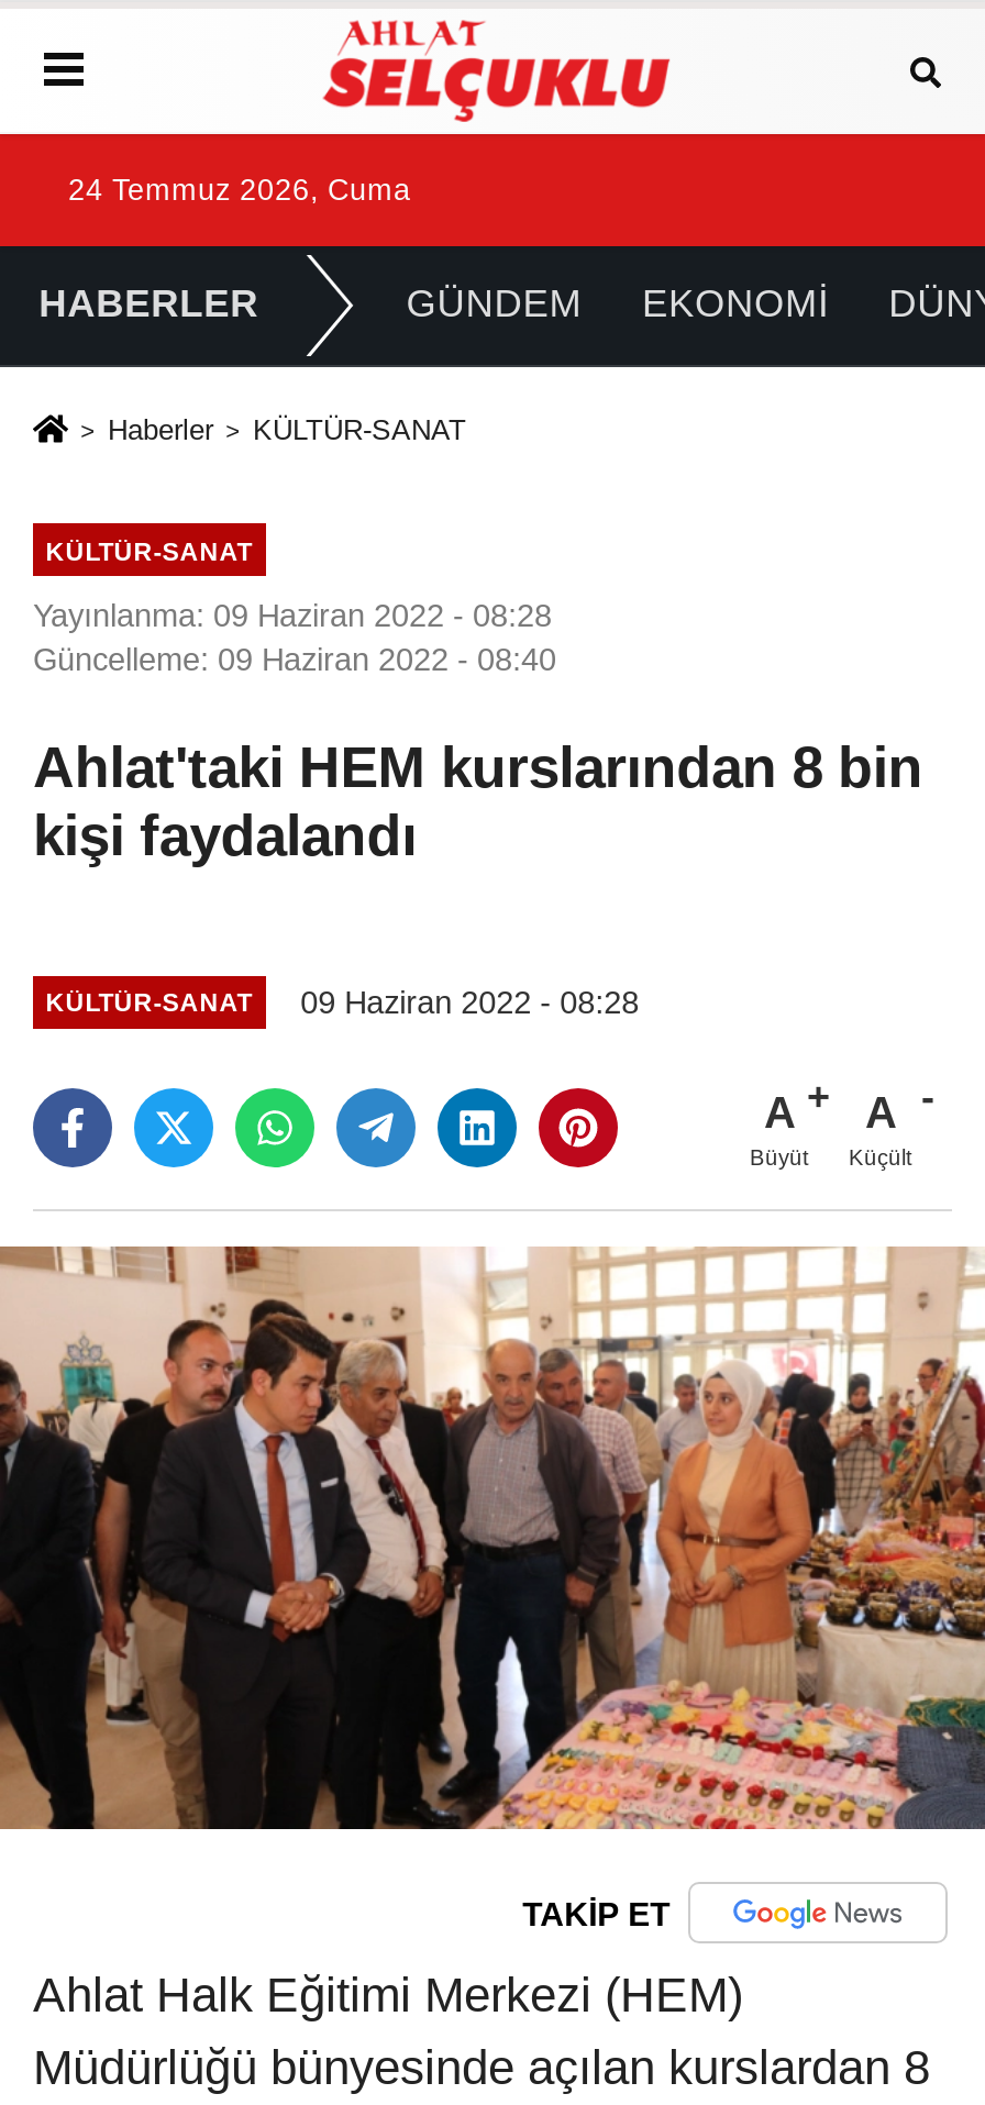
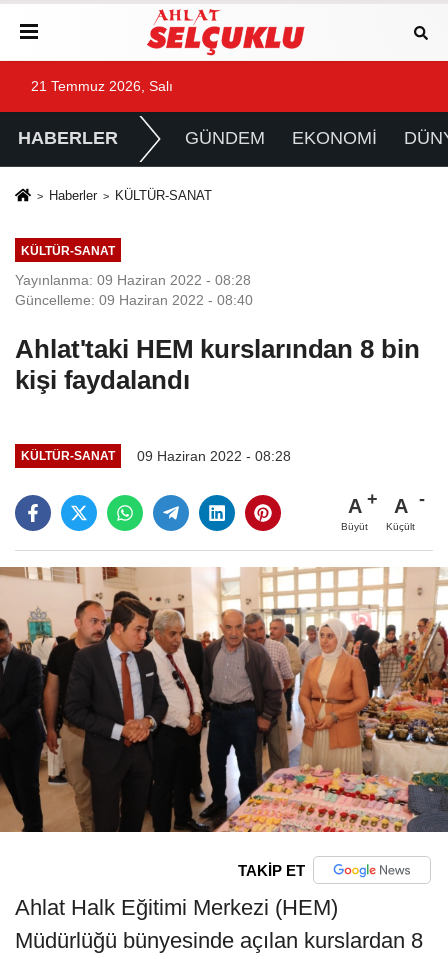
[68,174,411,207] 24 Temmuz 2026, Cuma -> [31,79,173,94] 21 Temmuz 2026, Salı

